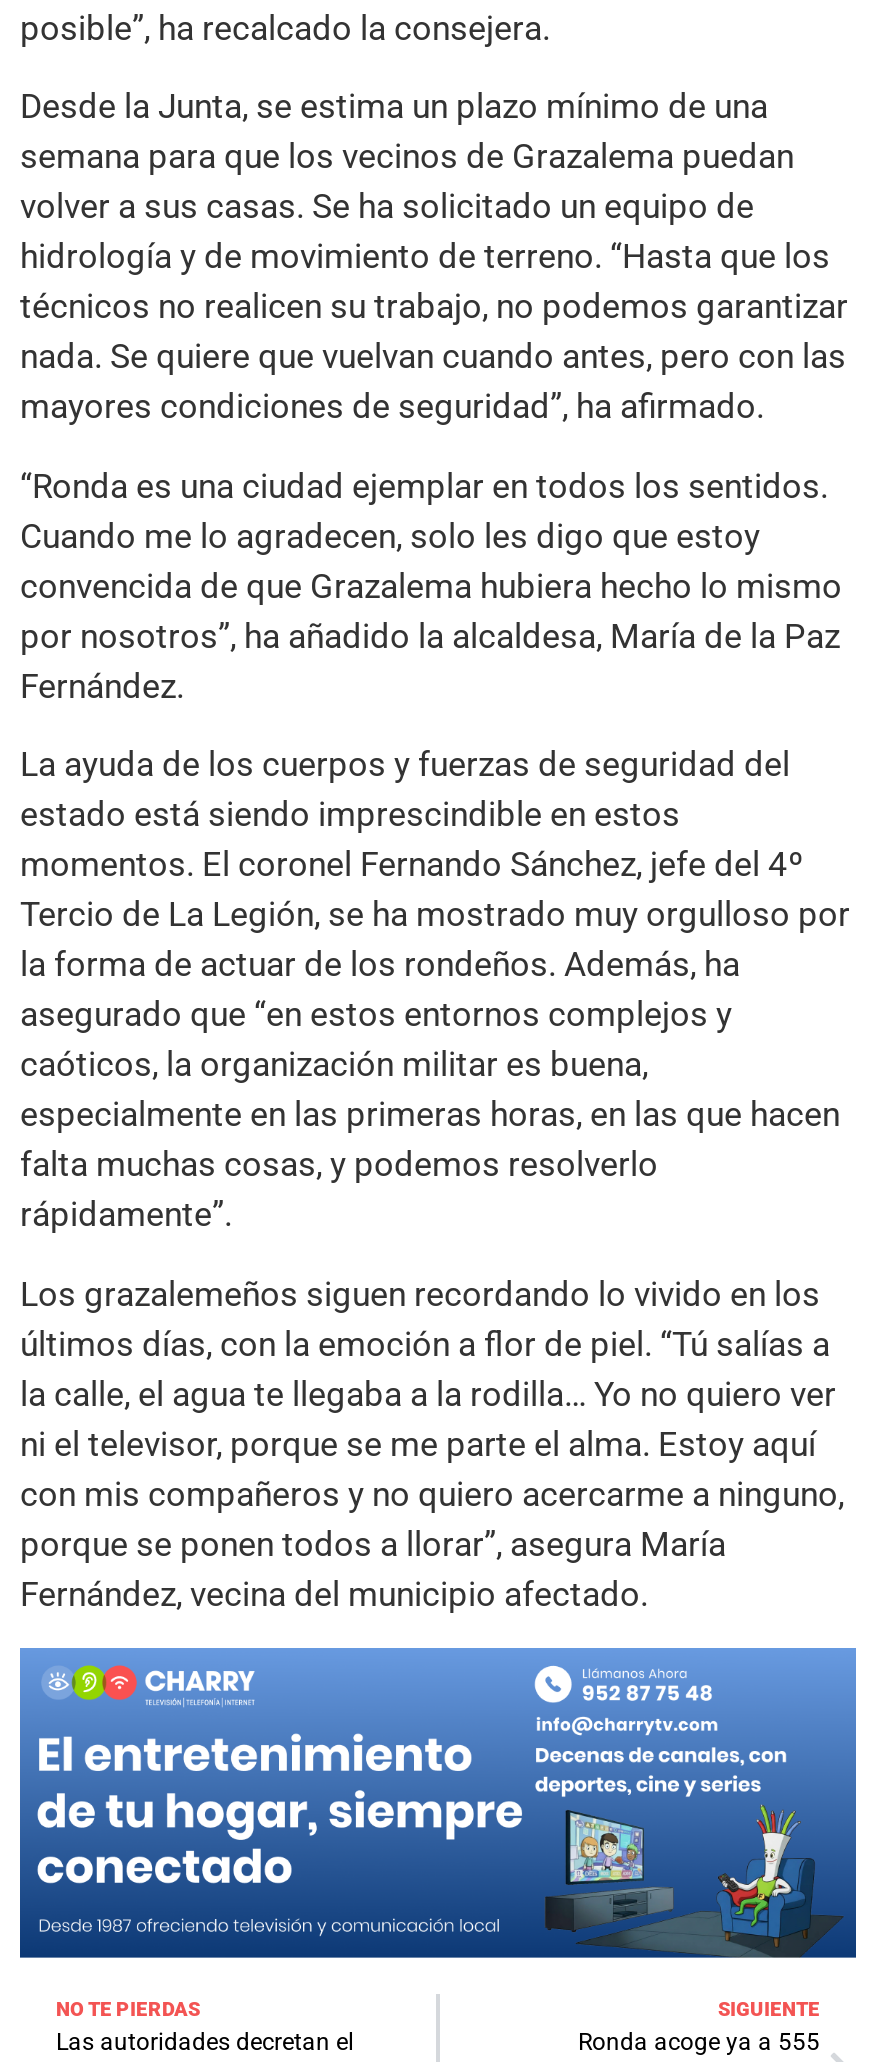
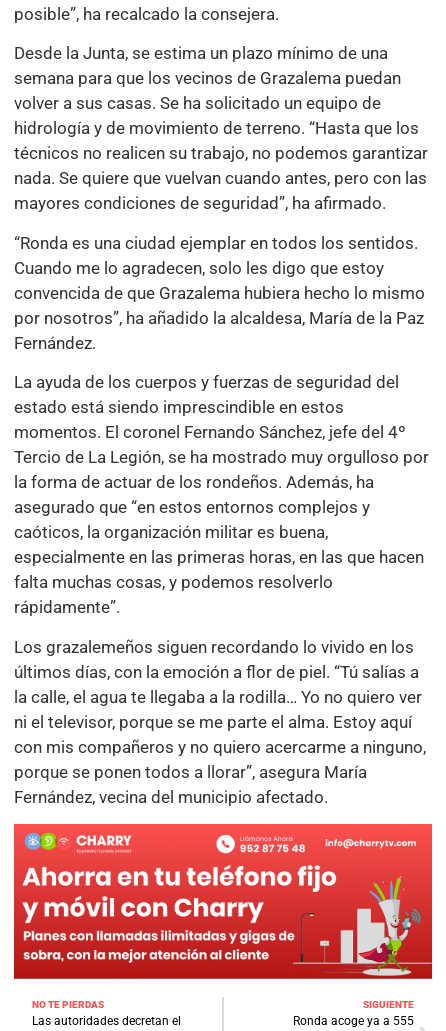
[18,1646,858,1960] [image] -> [13,823,433,980] [image]

